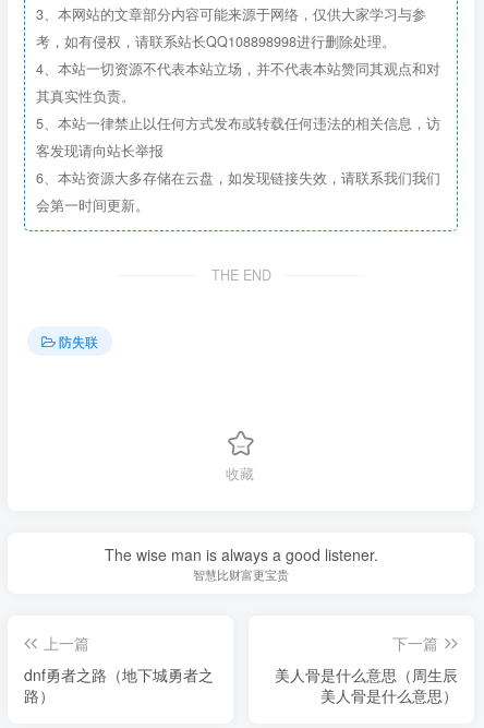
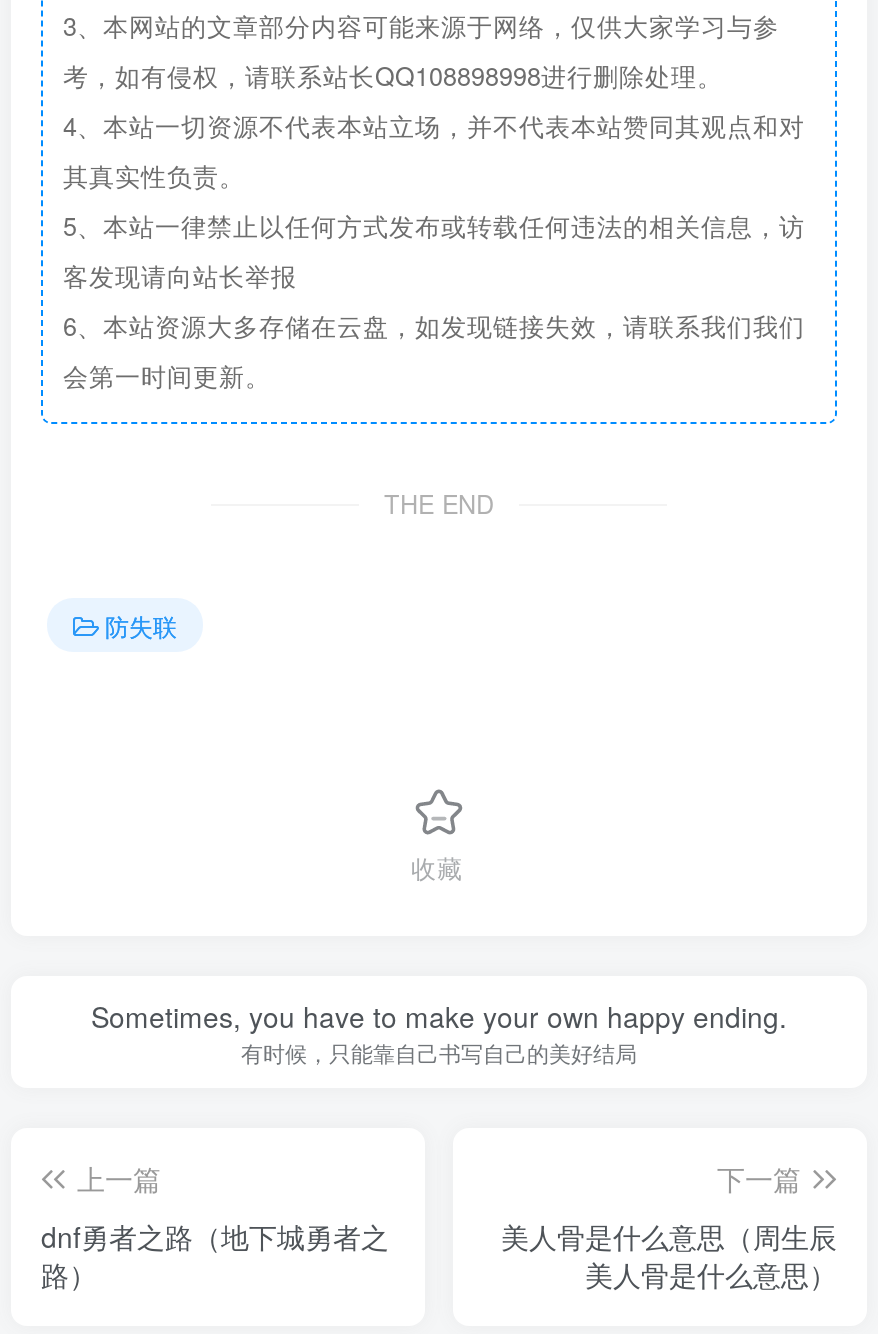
[104,544,378,583] The wise man is always a good listener. | 智慧比财富更宝贵 -> [91,996,787,1068] Sometimes, you have to make your own happy ending. | 有时候，只能靠自己书写自己的美好结局

